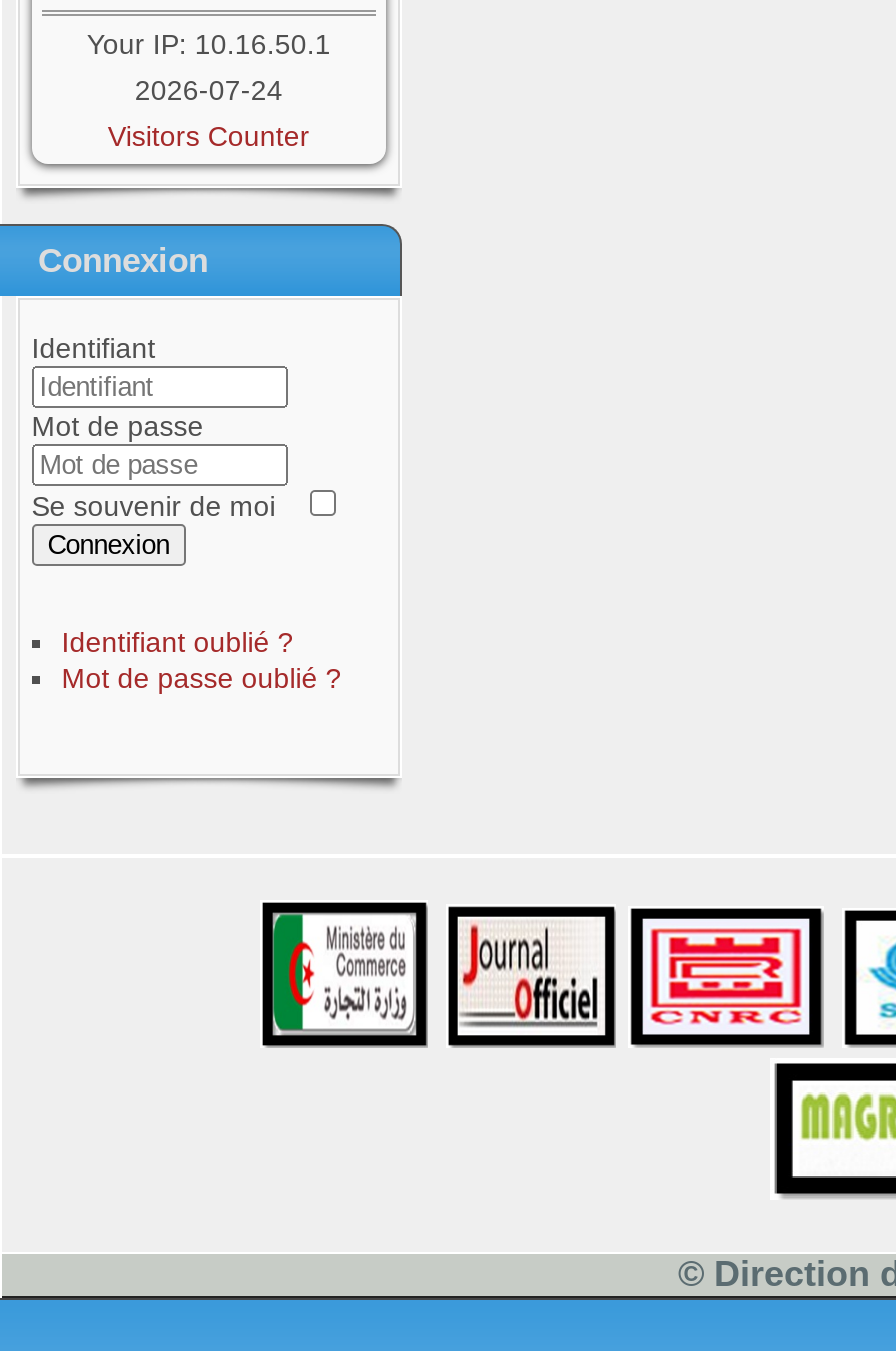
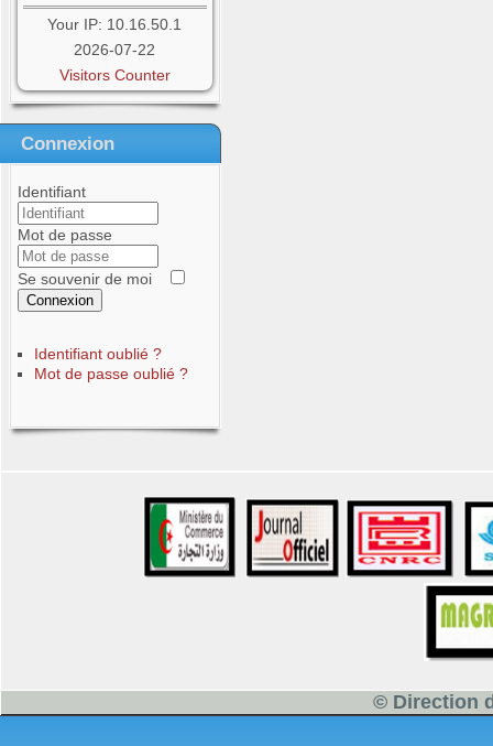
[135,74,283,106] 2026-07-24 -> [74,41,156,58] 2026-07-22

